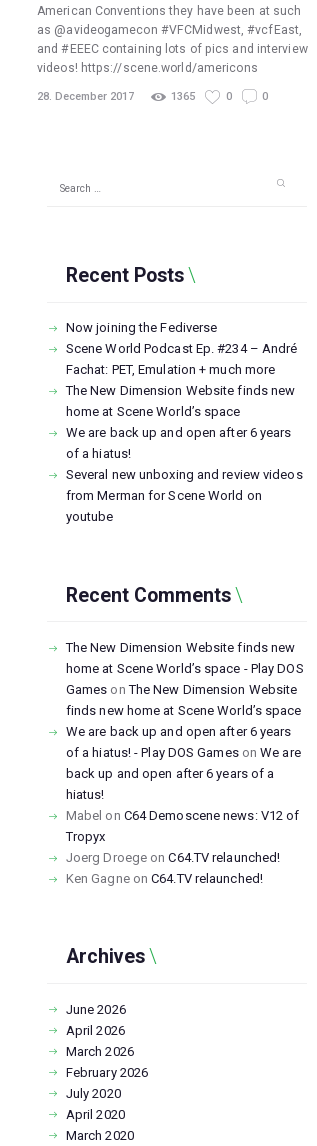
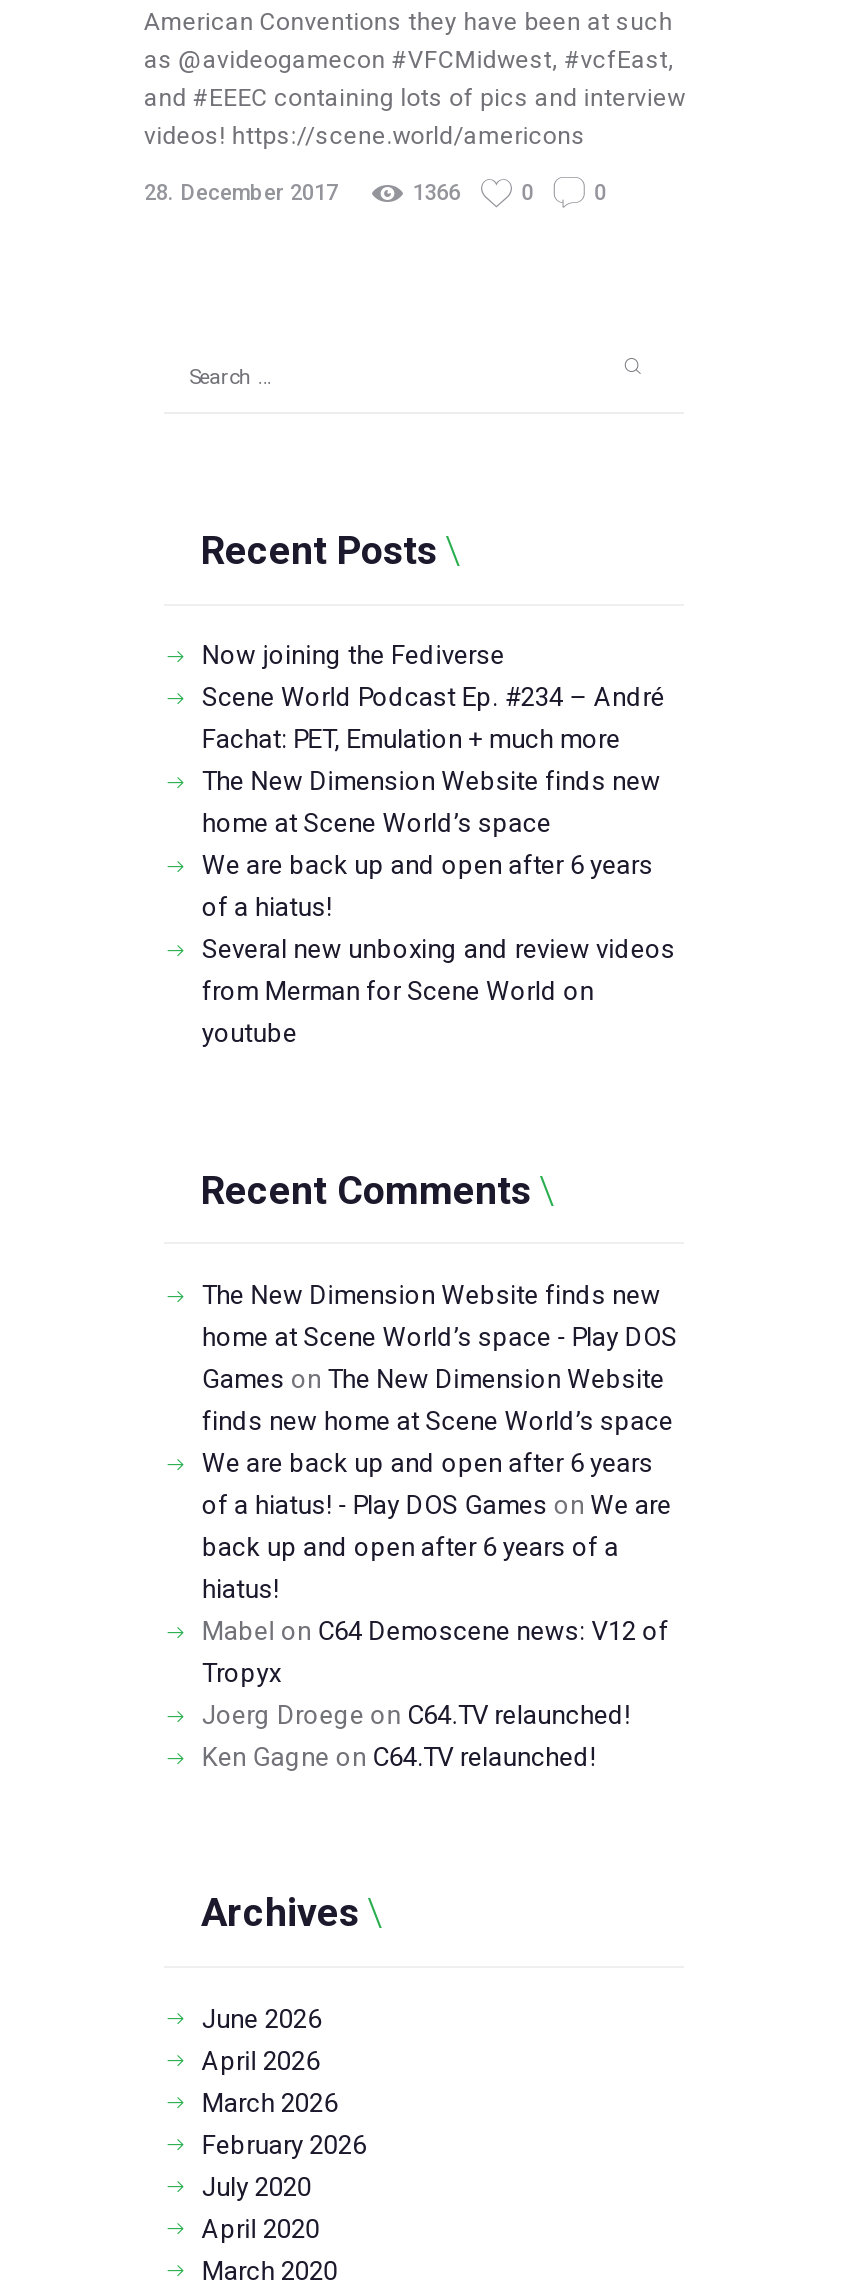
[171,90,195,103] 1365 -> [413,179,461,205] 1366

